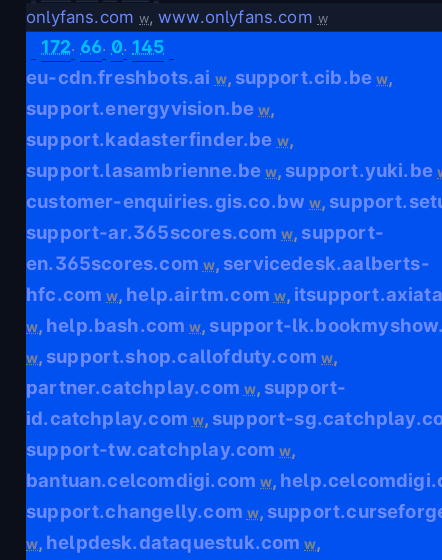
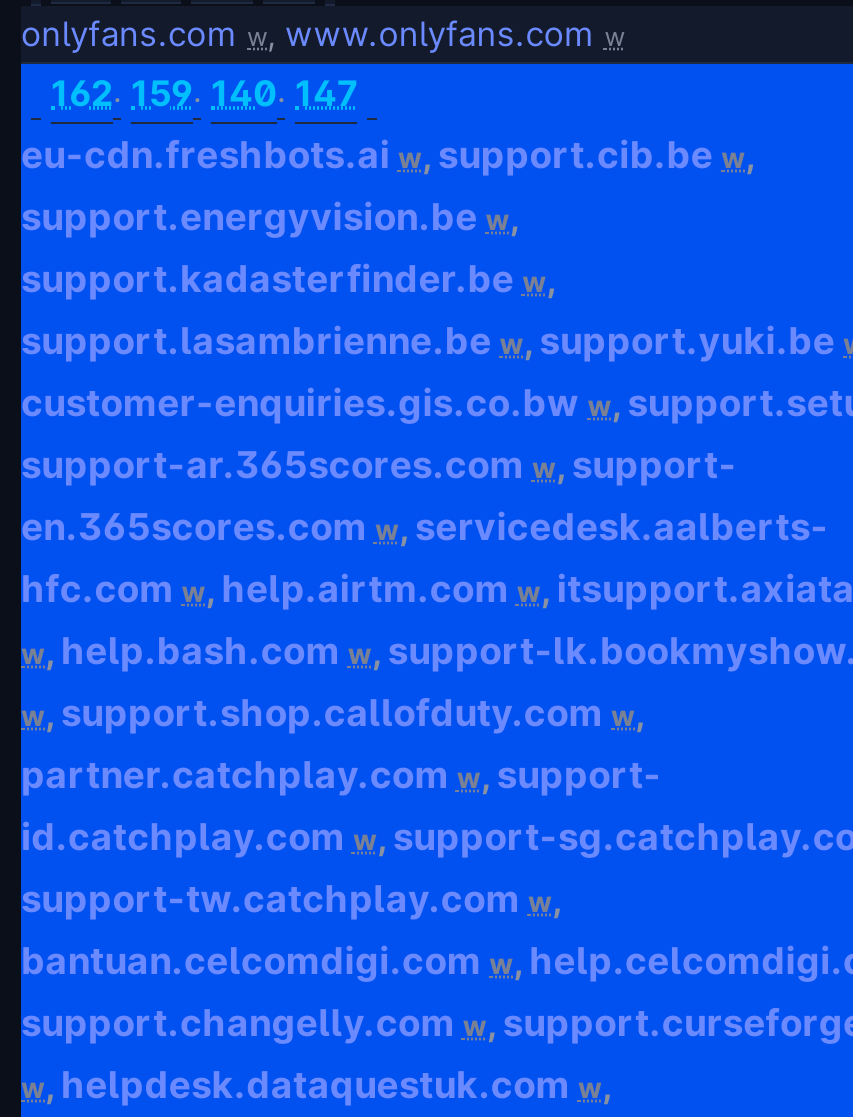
[41,35,164,57] 172. 66. 0. 145 -> [51,69,357,113] 162. 159. 140. 147

